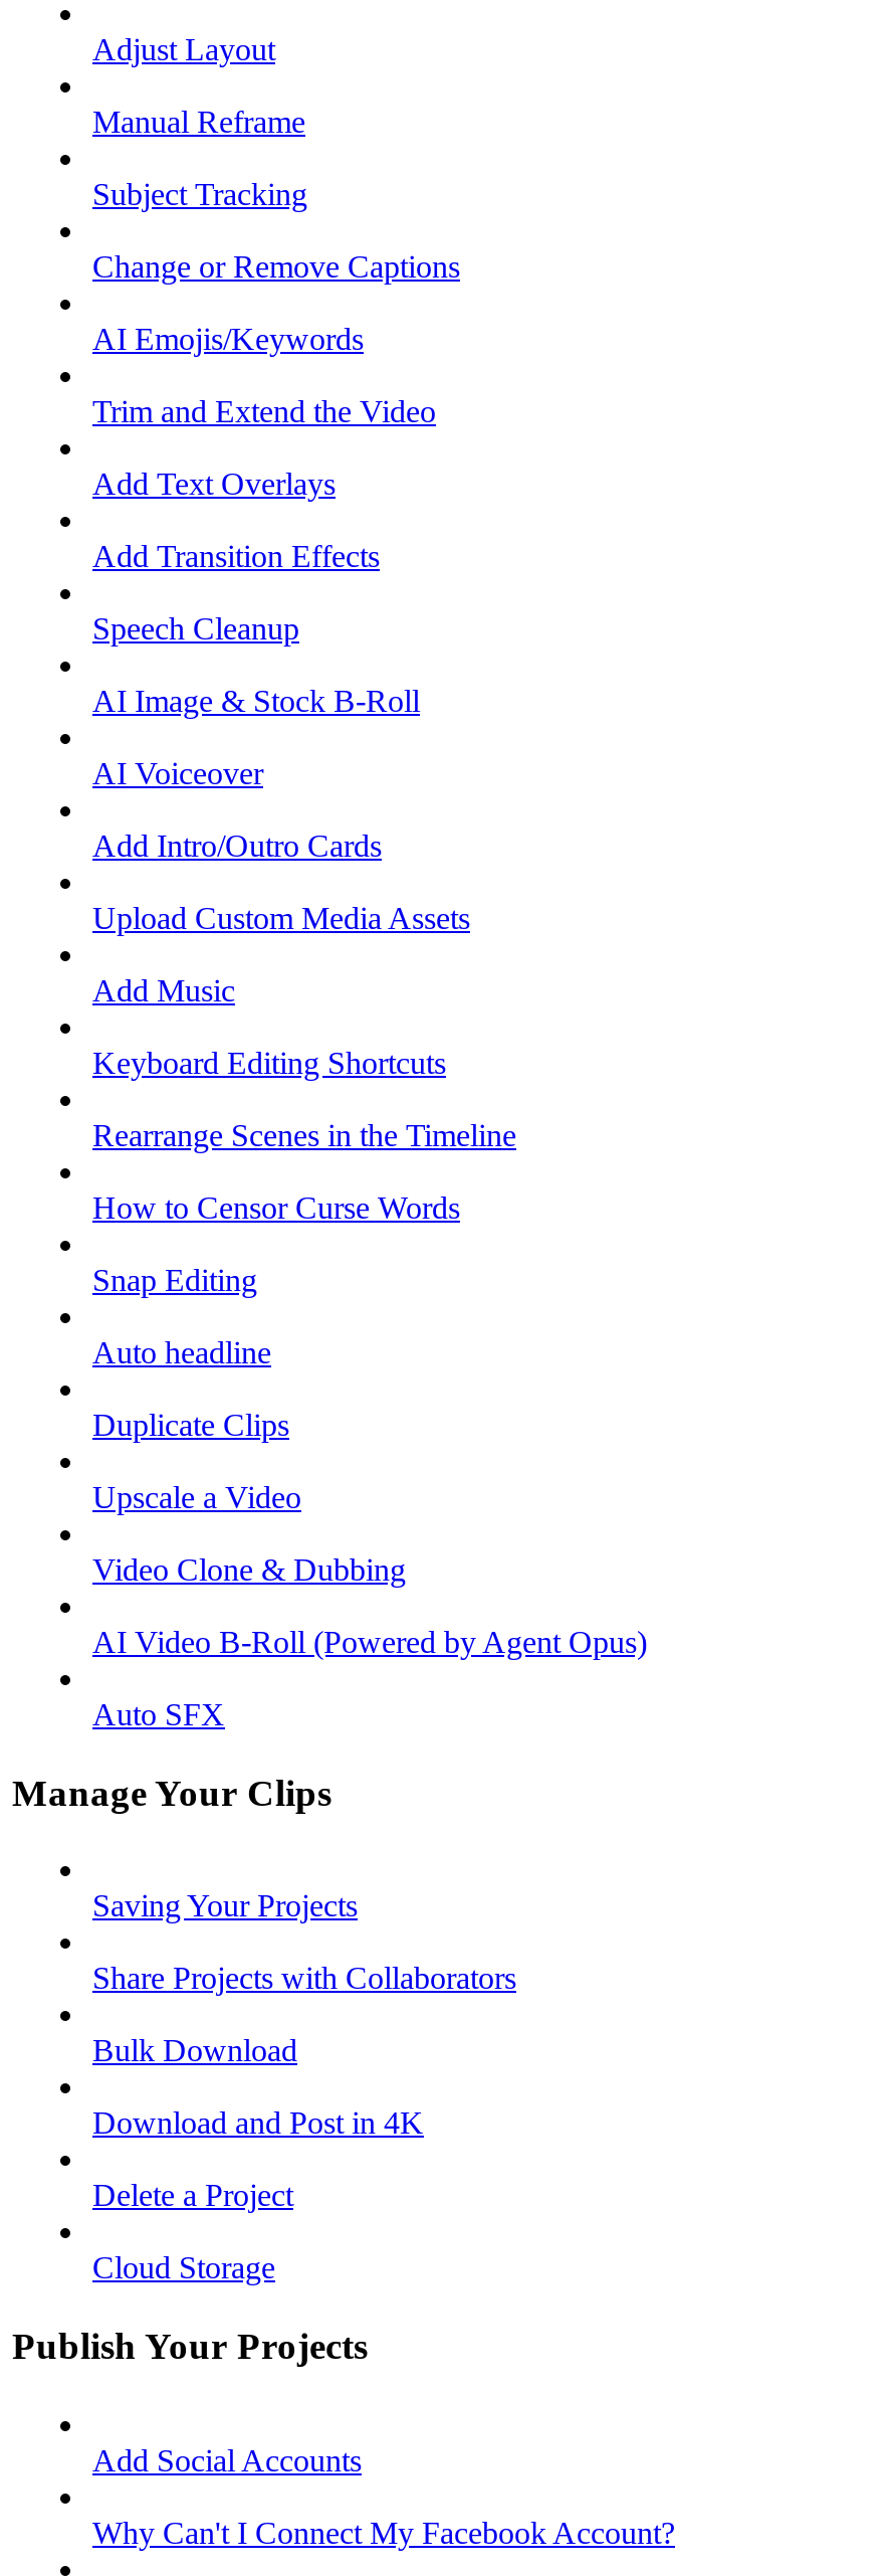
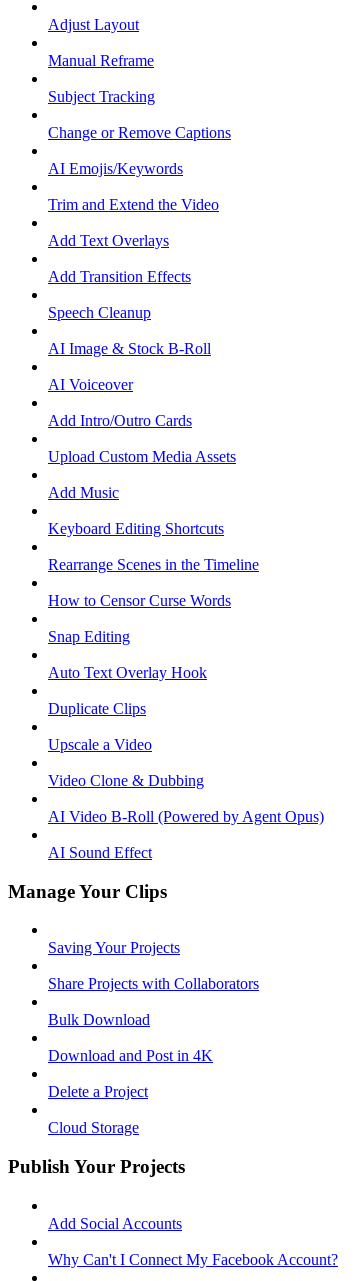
[92,1335,271,1369] Auto headline -> [48,664,207,681] Auto Text Overlay Hook
[92,1697,225,1731] Auto SFX -> [48,844,152,861] AI Sound Effect

